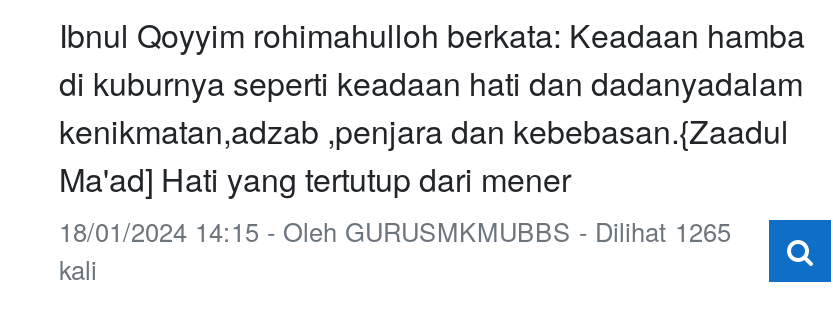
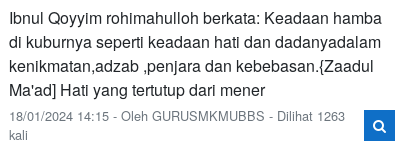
[59,212,731,250] 18/01/2024 14:15 - Oleh GURUSMKMUBBS - Dilihat 1265 -> [9,106,345,125] 18/01/2024 14:15 - Oleh GURUSMKMUBBS - Dilihat 1263

